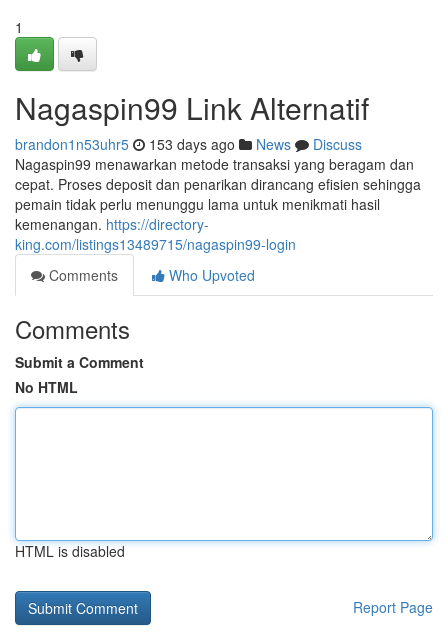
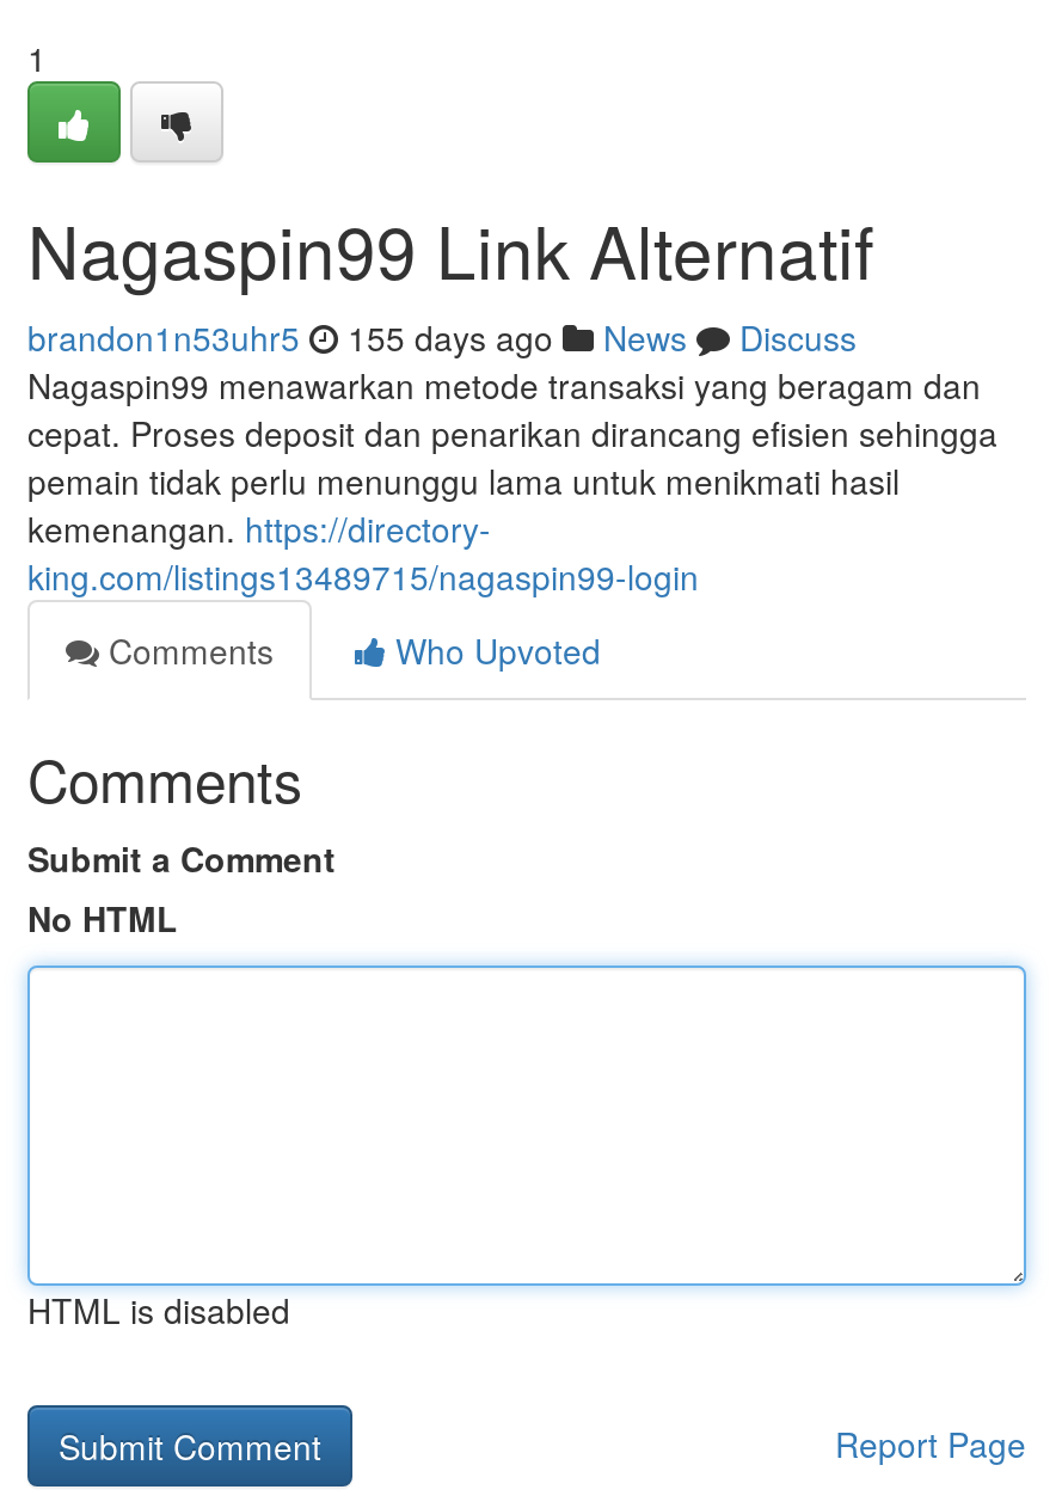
[15,134,362,154] brandon1n53uhr5 153 days ago News Discuss -> [27,313,857,361] brandon1n53uhr5 155 days ago News Discuss

